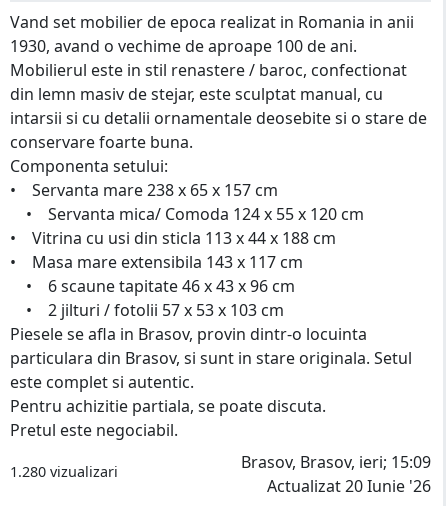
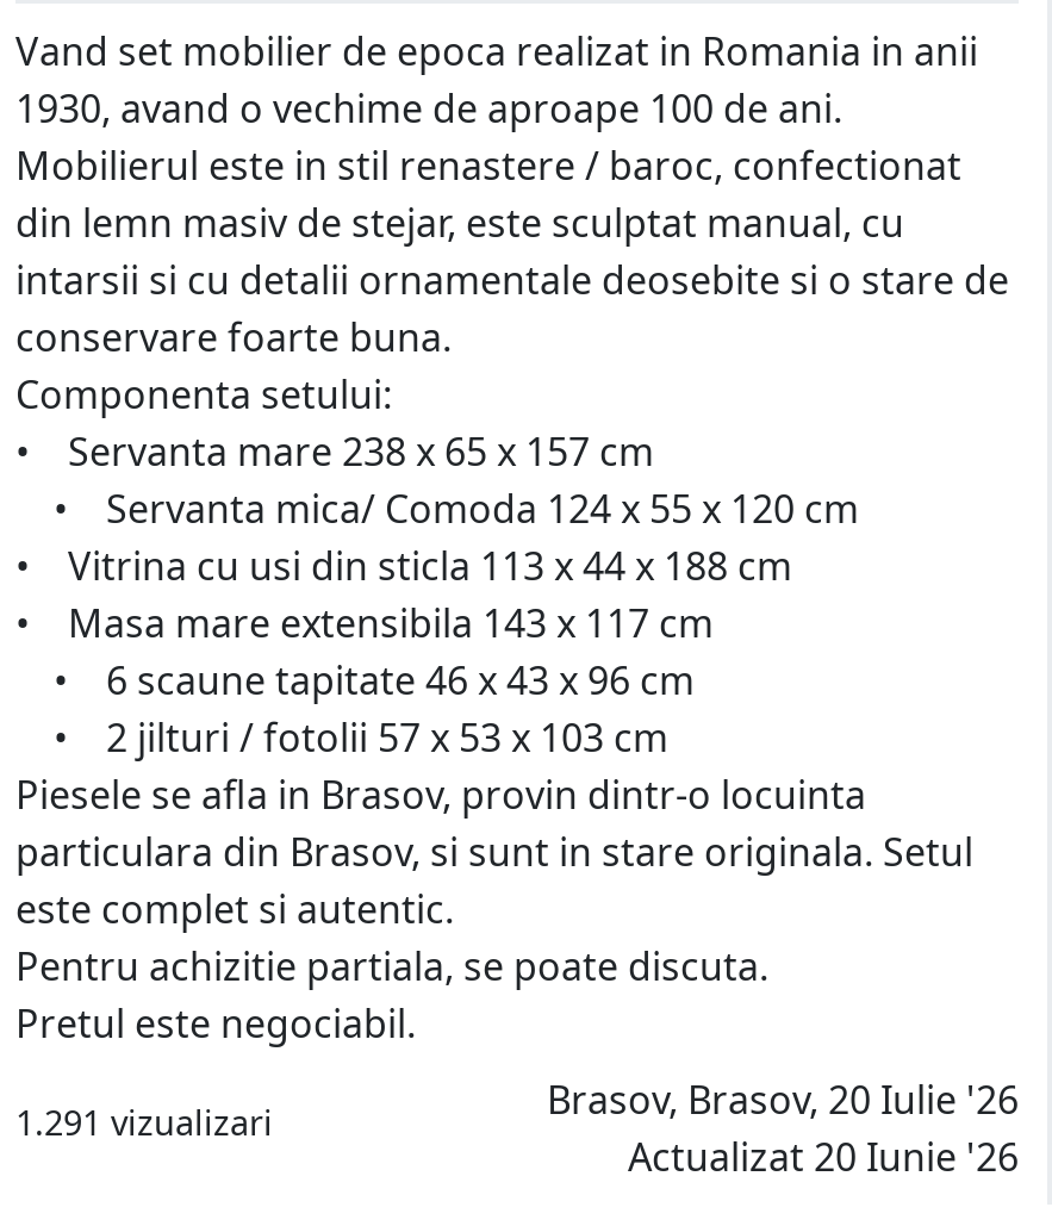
[10,451,431,481] 1.280 vizualizari | Brasov, Brasov, ieri; 15:09 -> [15,1073,1019,1146] 1.291 vizualizari | Brasov, Brasov, 20 Iulie '26

